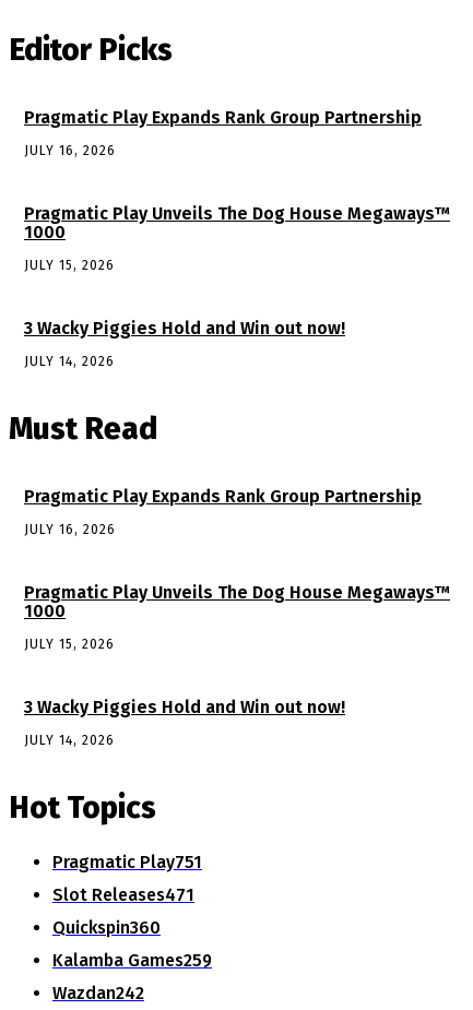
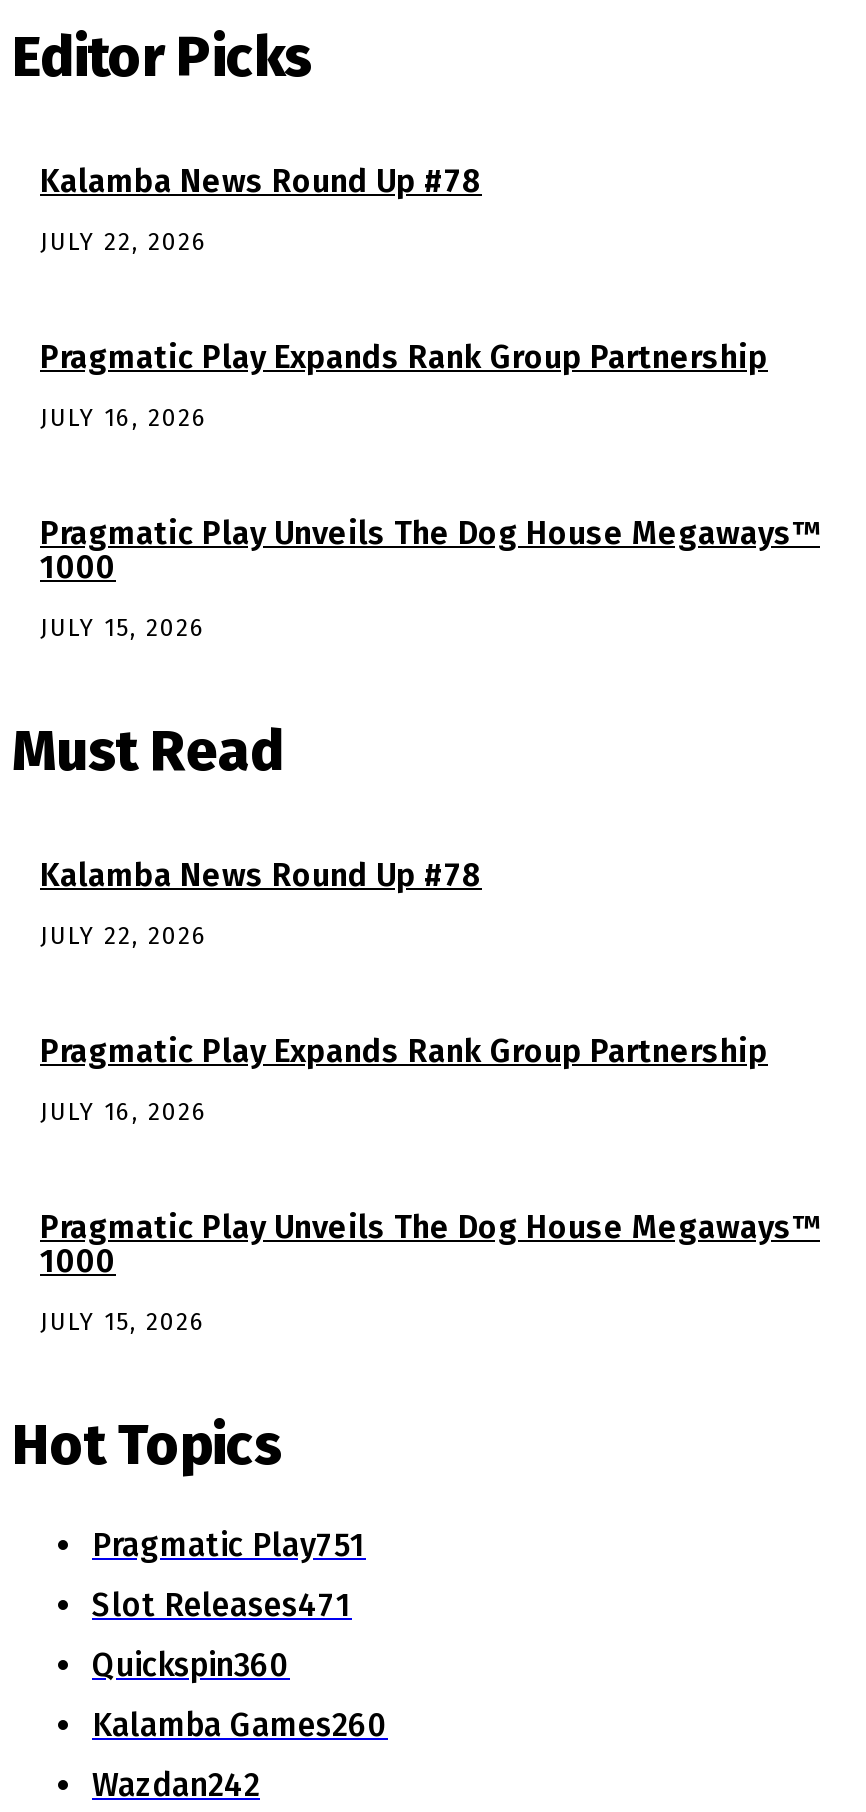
none -> [40,161,482,255] Kalamba News Round Up #78 | JULY 22, 2026
moved [24,107,450,273] -> [40,337,820,641]: Pragmatic Play Expands Rank Group Partnership | JULY 16, 2026 | Pragmatic Play Unveils The Dog House Megaways™ | 1000 | JULY 15, 2026
[24,317,345,369] 3 Wacky Piggies Hold and Win out now! | JULY 14, 2026 -> none
none -> [40,855,482,949] Kalamba News Round Up #78 | JULY 22, 2026
moved [24,485,450,651] -> [40,1031,820,1335]: Pragmatic Play Expands Rank Group Partnership | JULY 16, 2026 | Pragmatic Play Unveils The Dog House Megaways™ | 1000 | JULY 15, 2026
[24,696,345,748] 3 Wacky Piggies Hold and Win out now! | JULY 14, 2026 -> none
[52,950,212,970] Kalamba Games259 -> [92,1705,388,1743] Kalamba Games260

